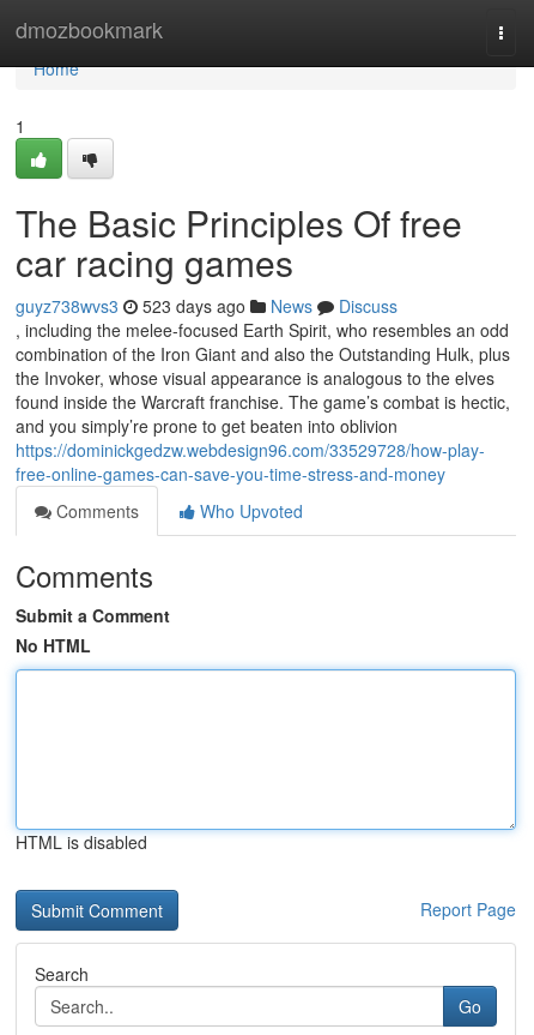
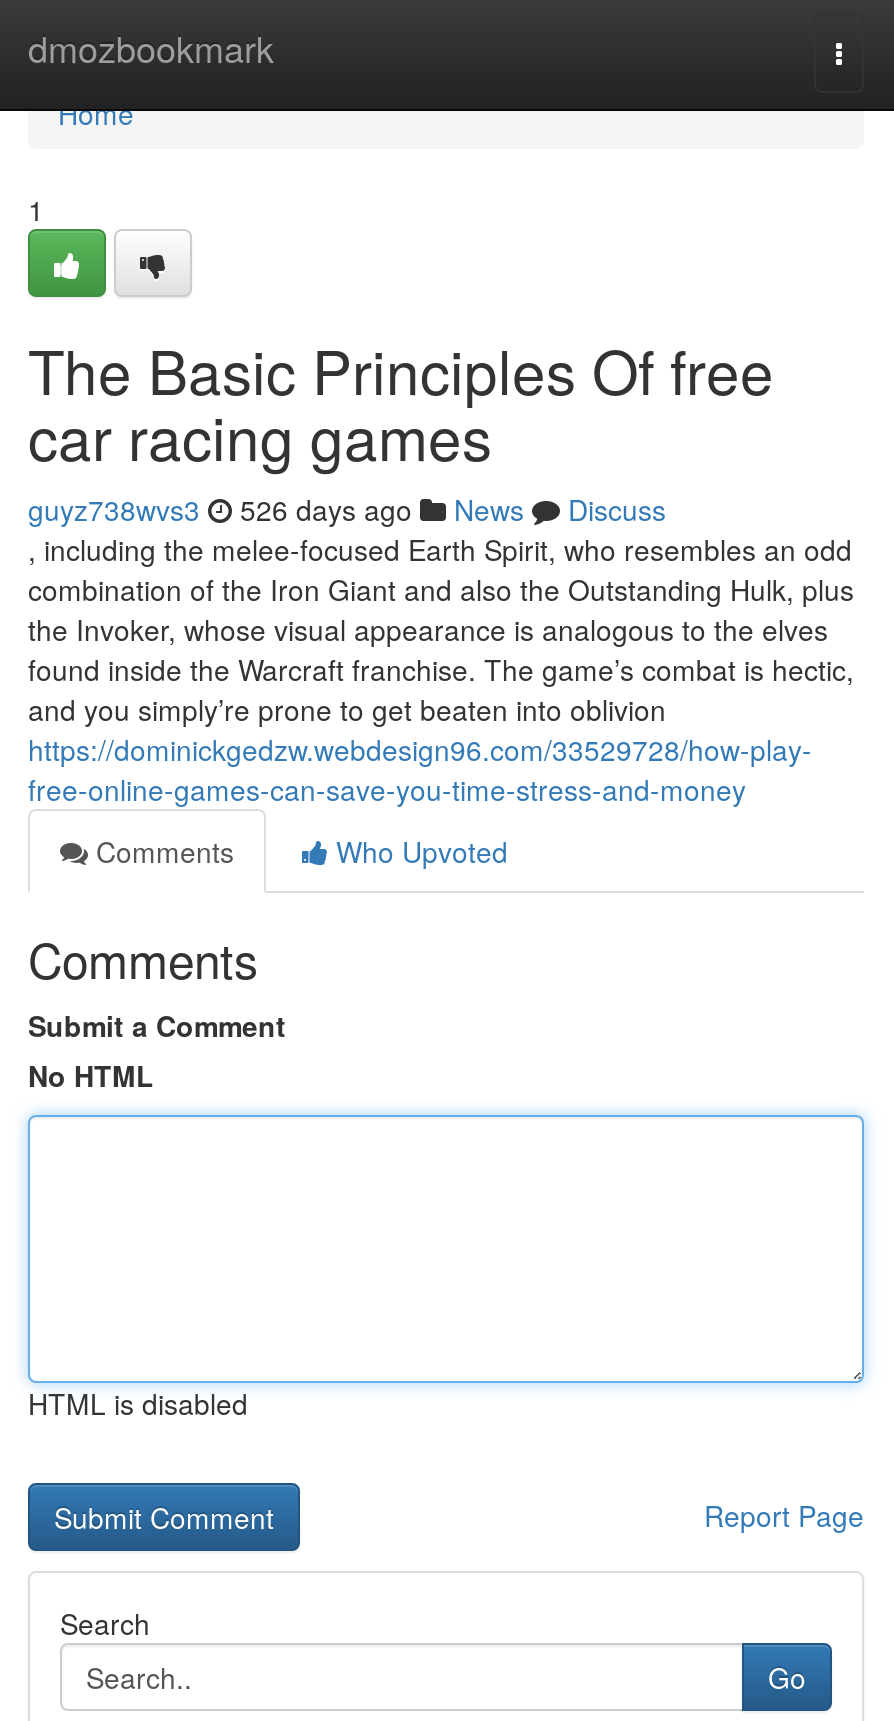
[16,294,398,318] guyz738wvs3 523 days ago News Discuss -> [28,489,666,529] guyz738wvs3 526 days ago News Discuss

